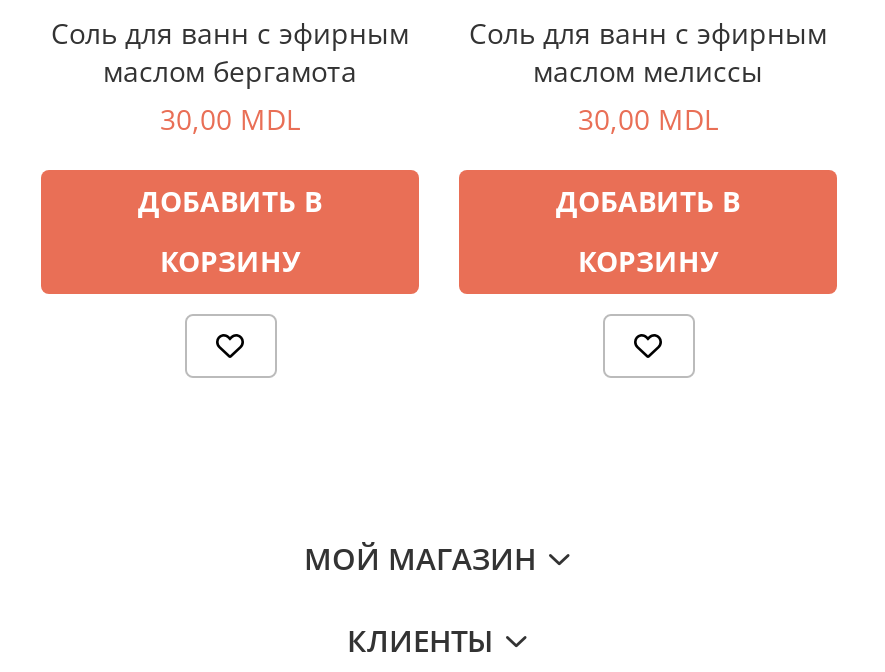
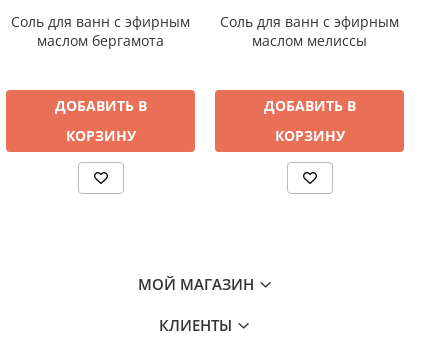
[160,100,300,138] 30,00 MDL -> none
[578,100,718,138] 30,00 MDL -> none

